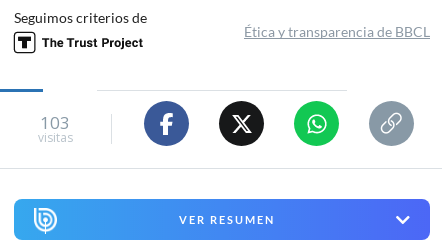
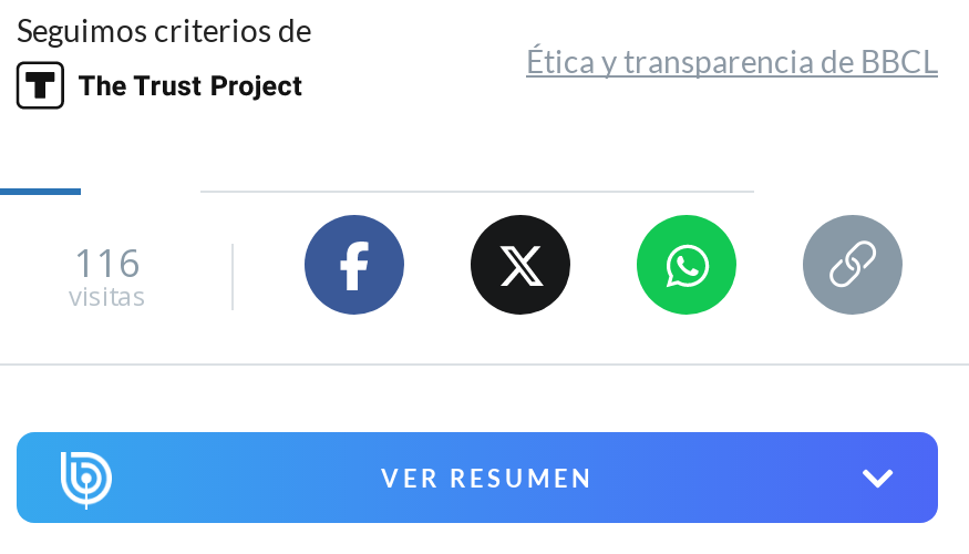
[40,111,70,134] 103 -> [74,237,141,288] 116

